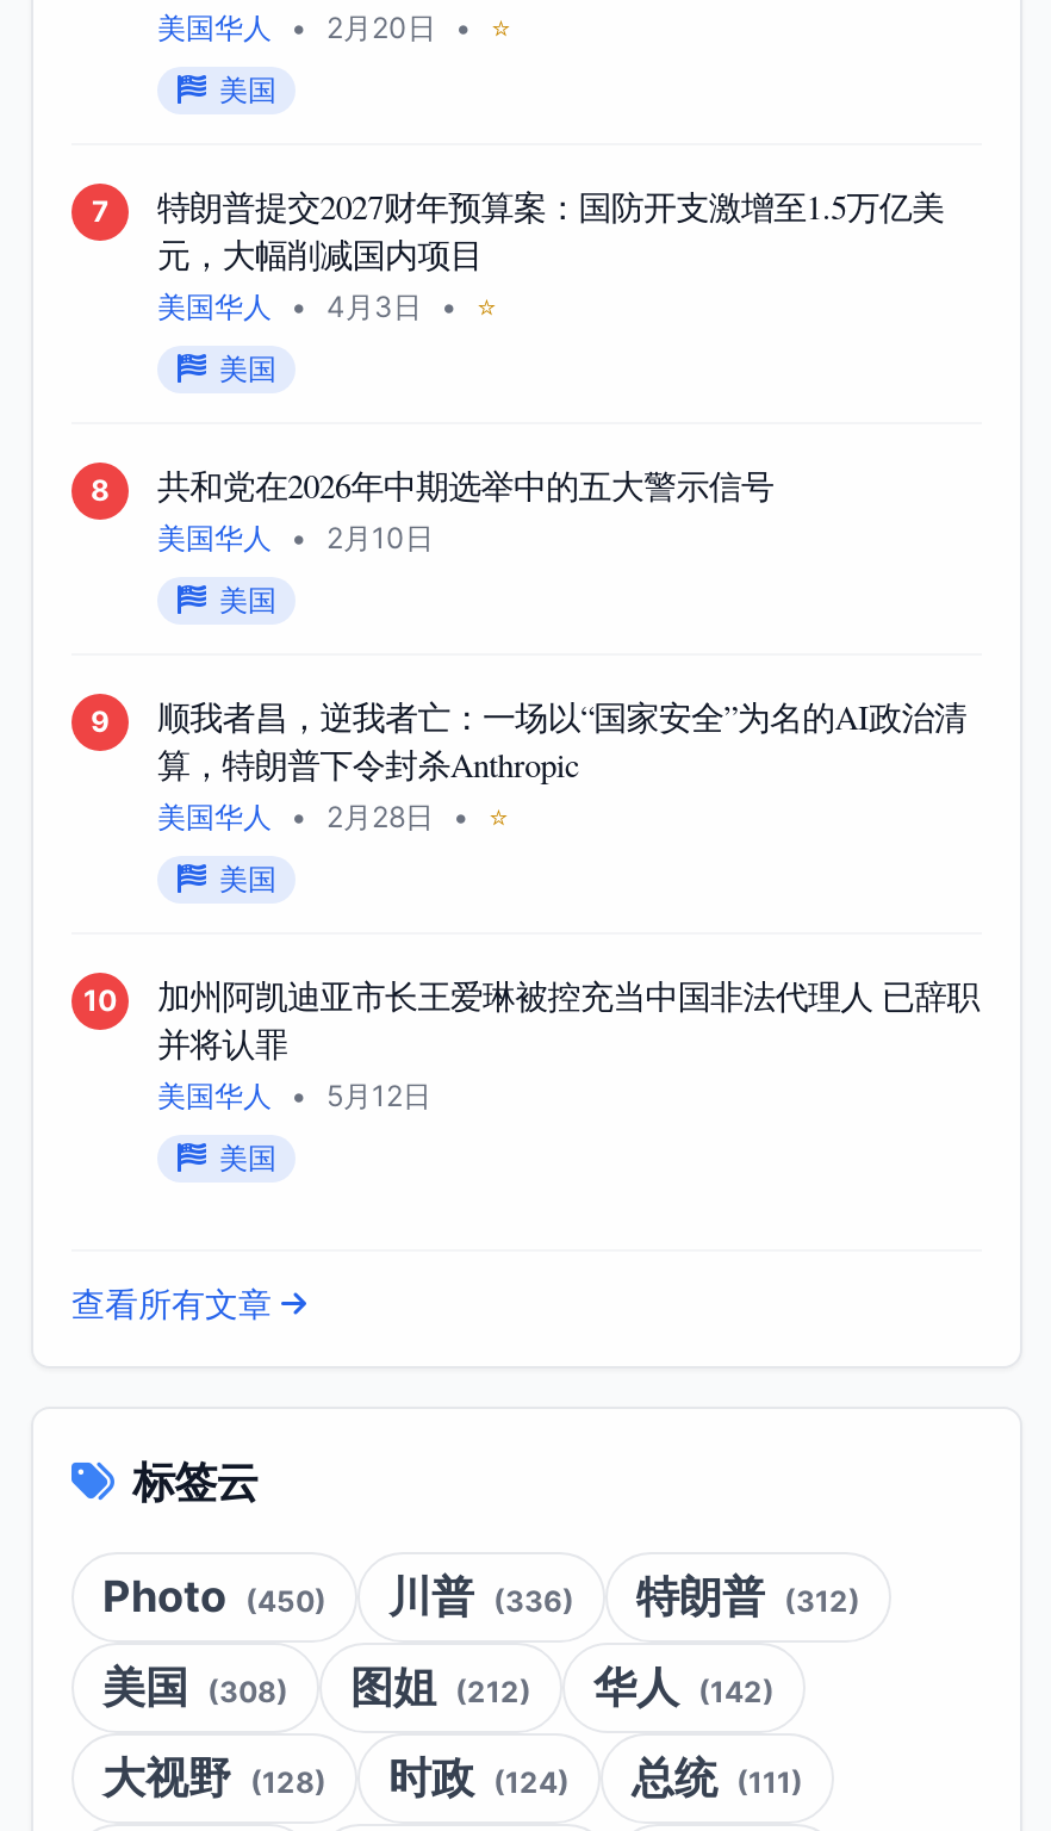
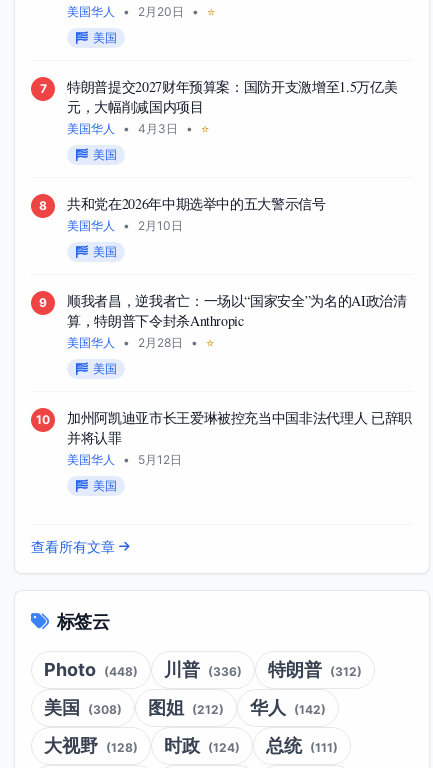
[102,1571,860,1621] Photo (450) 川普 (336) 特朗普 (312) -> [44,659,362,680] Photo (448) 川普 (336) 特朗普 (312)

